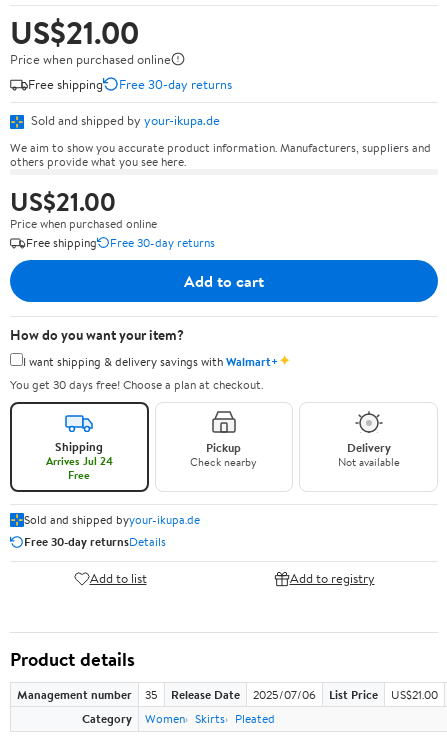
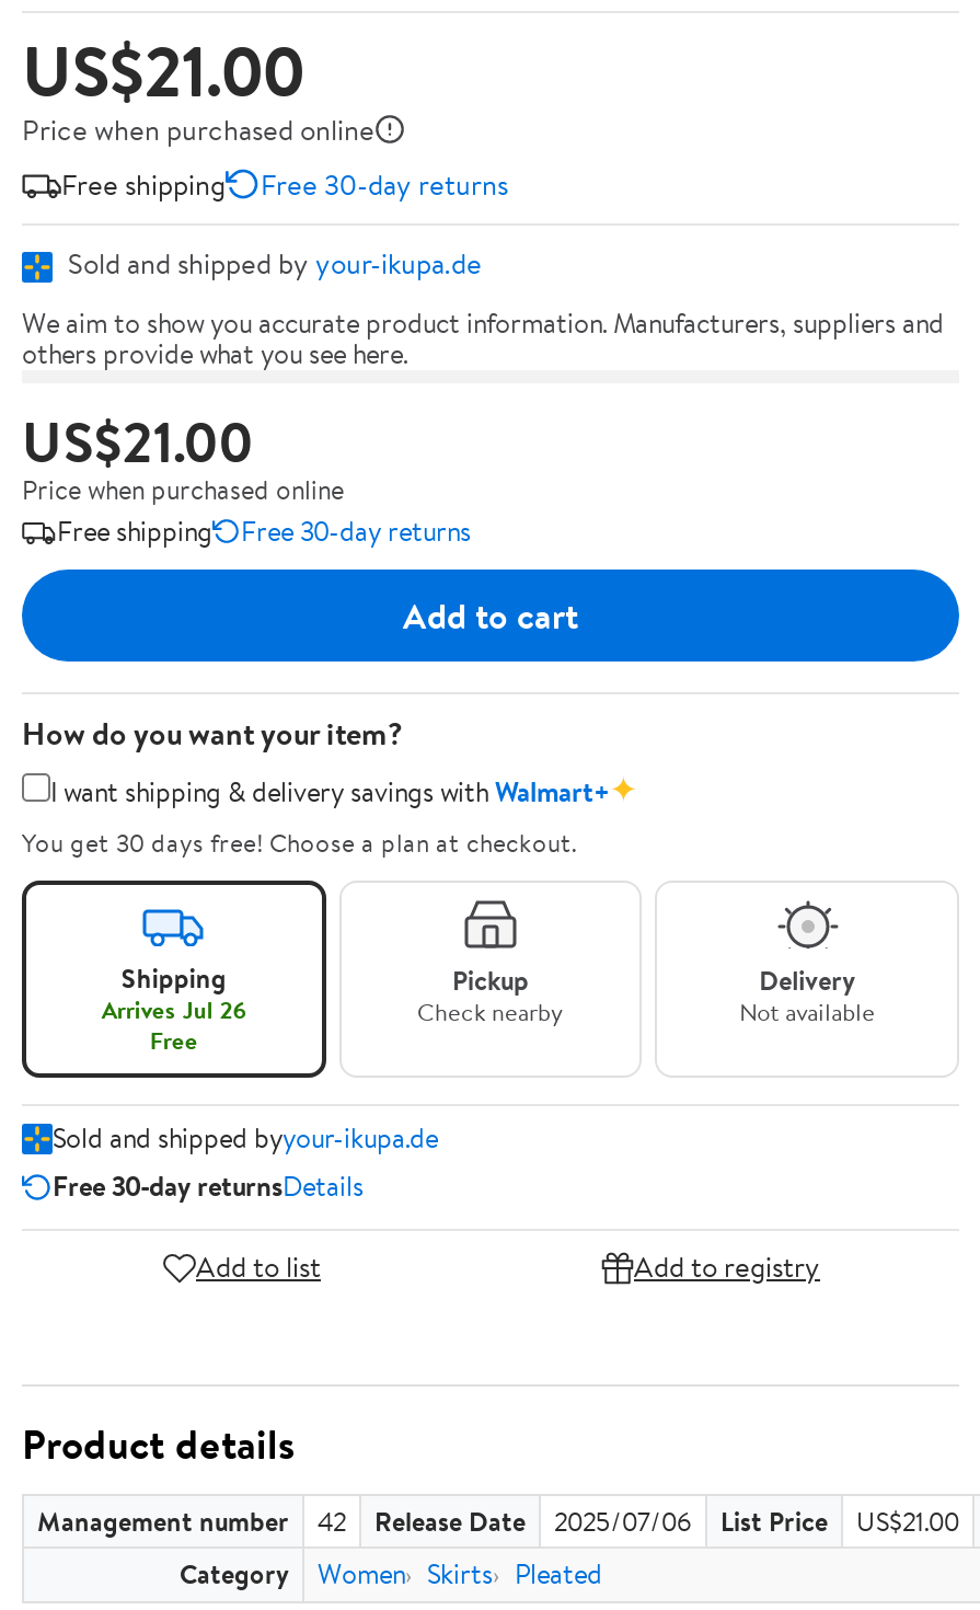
[46,453,113,469] Arrives Jul 24 -> [101,992,246,1027] Arrives Jul 26
[17,686,438,703] Management number 35 Release Date 2025/07/06 List Price US$21.00 -> [37,1503,959,1540] Management number 42 Release Date 2025/07/06 List Price US$21.00

